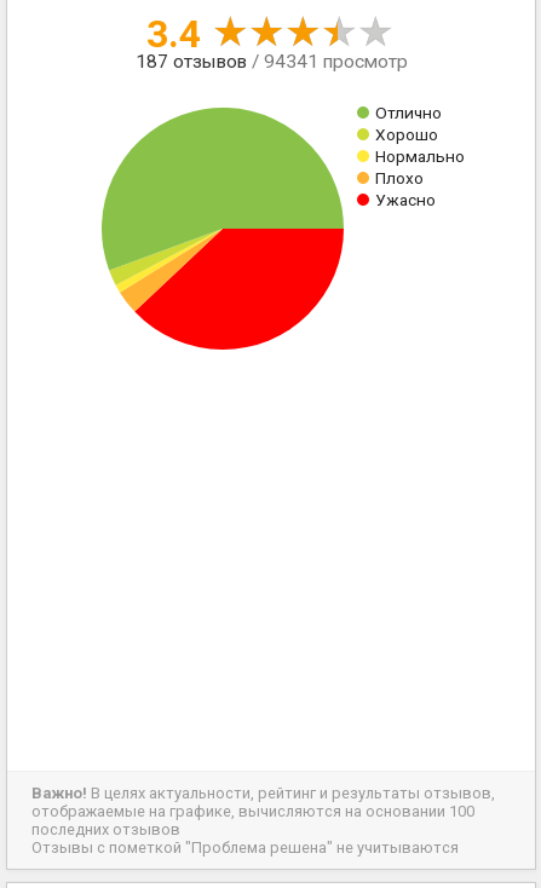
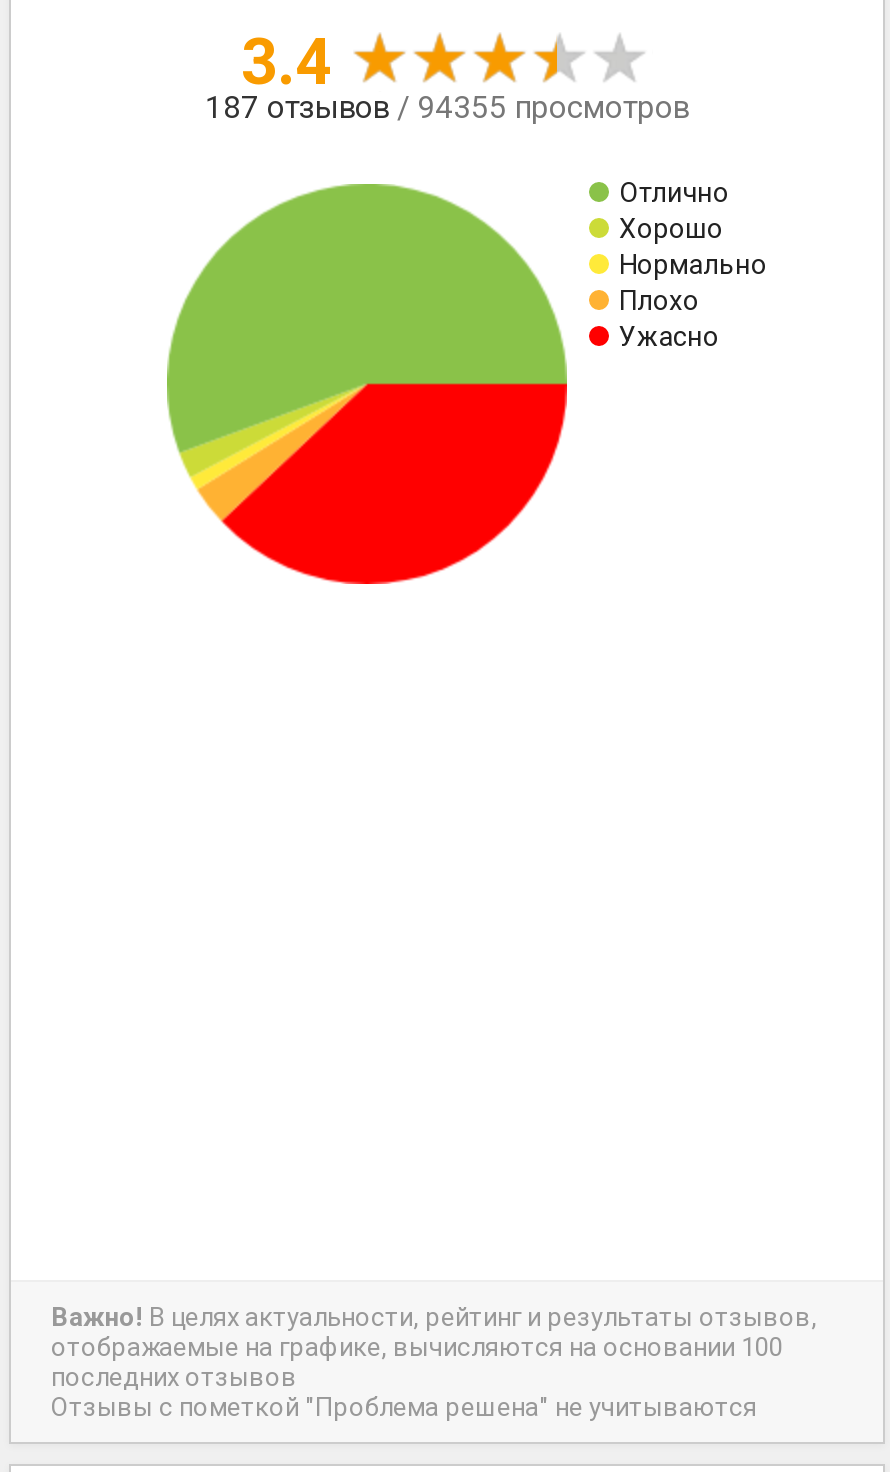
[135,51,407,73] 187 отзывов / 94341 просмотр -> [205,90,689,126] 187 отзывов / 94355 просмотров

